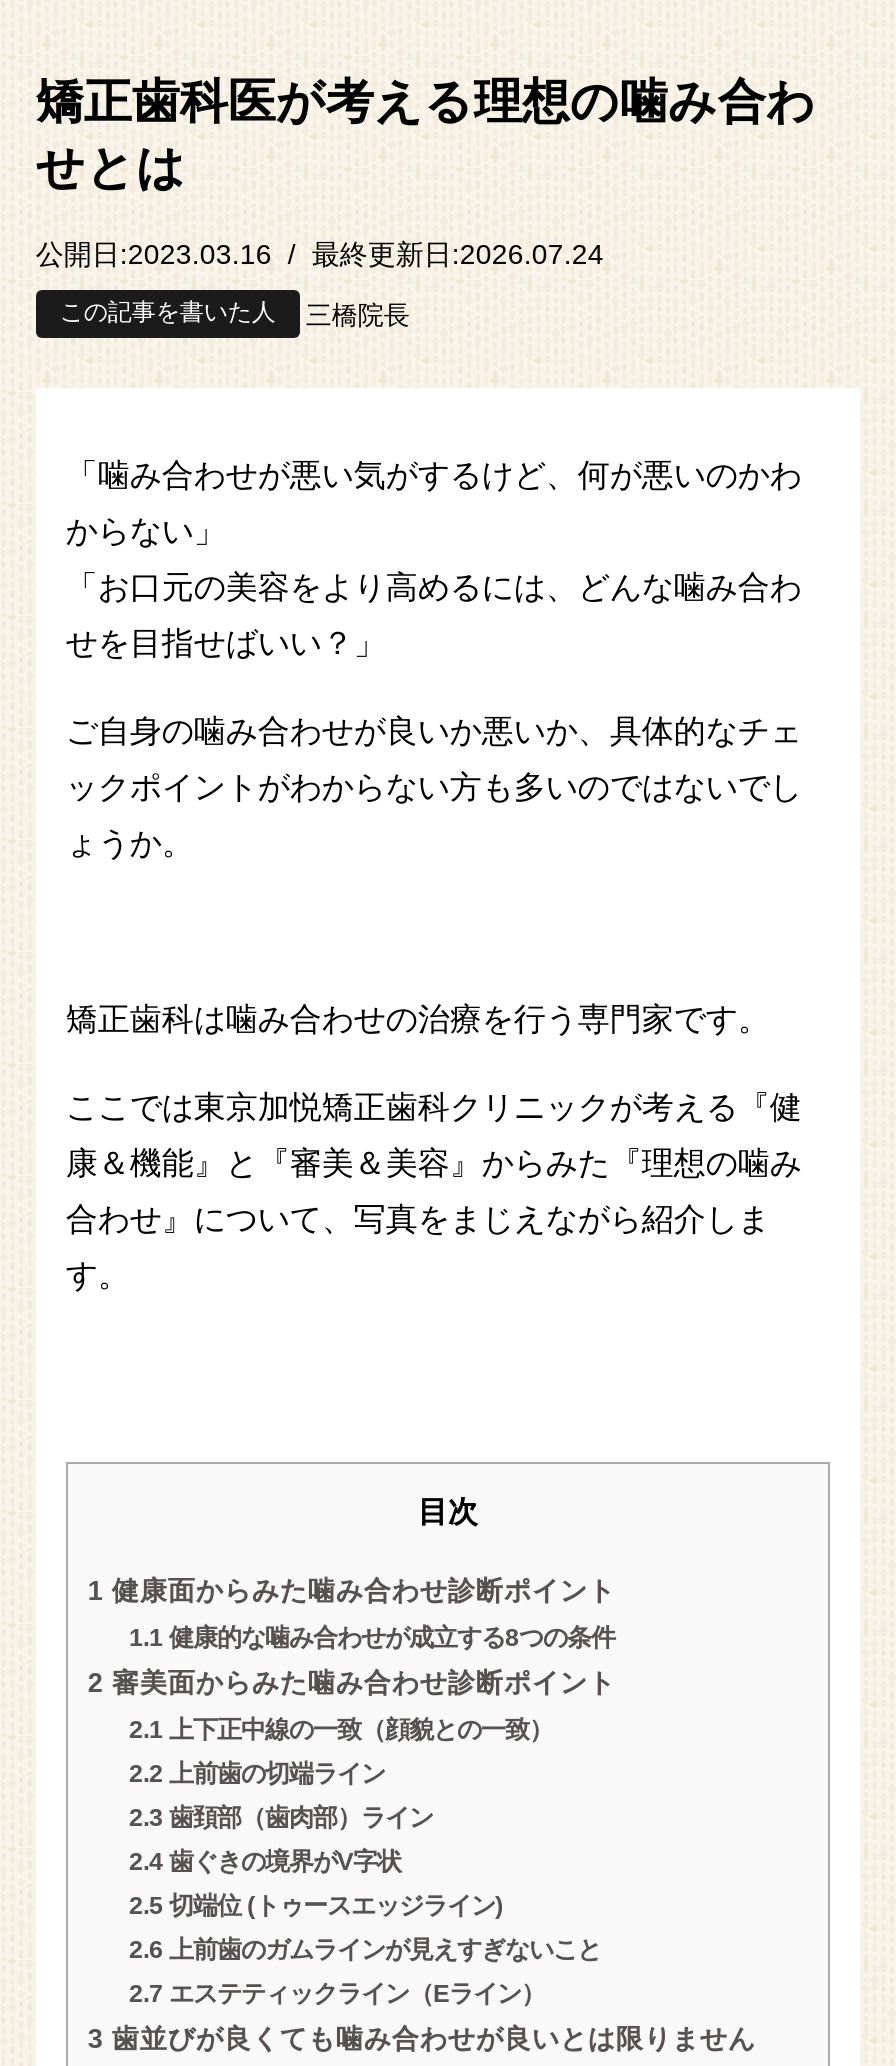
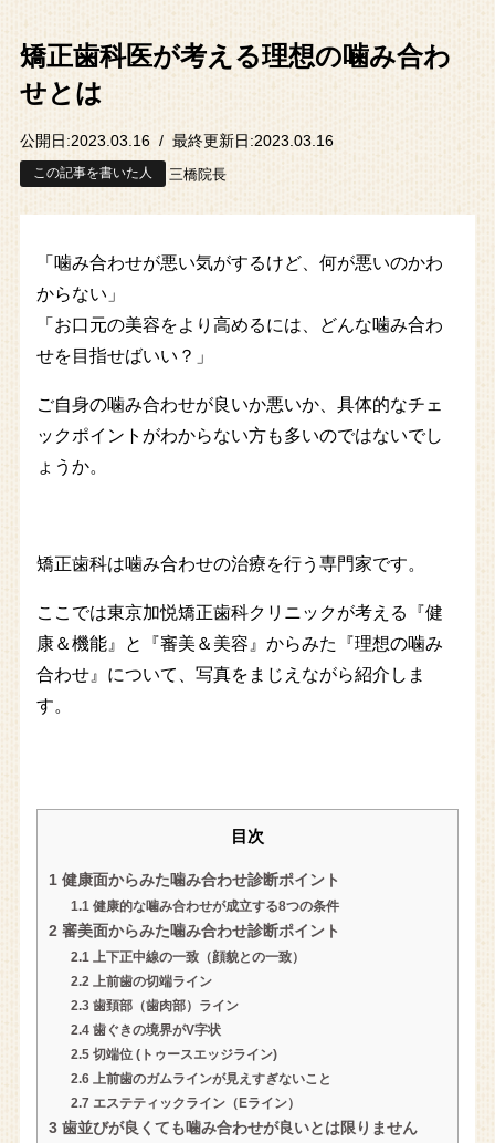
[36,238,604,270] 公開日:2023.03.16 / 最終更新日:2026.07.24 -> [20,132,334,149] 公開日:2023.03.16 / 最終更新日:2023.03.16

